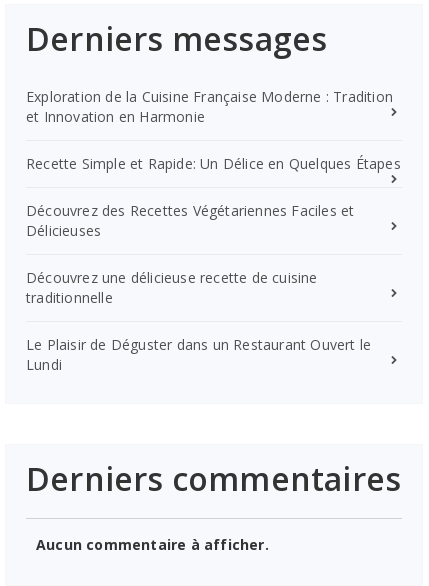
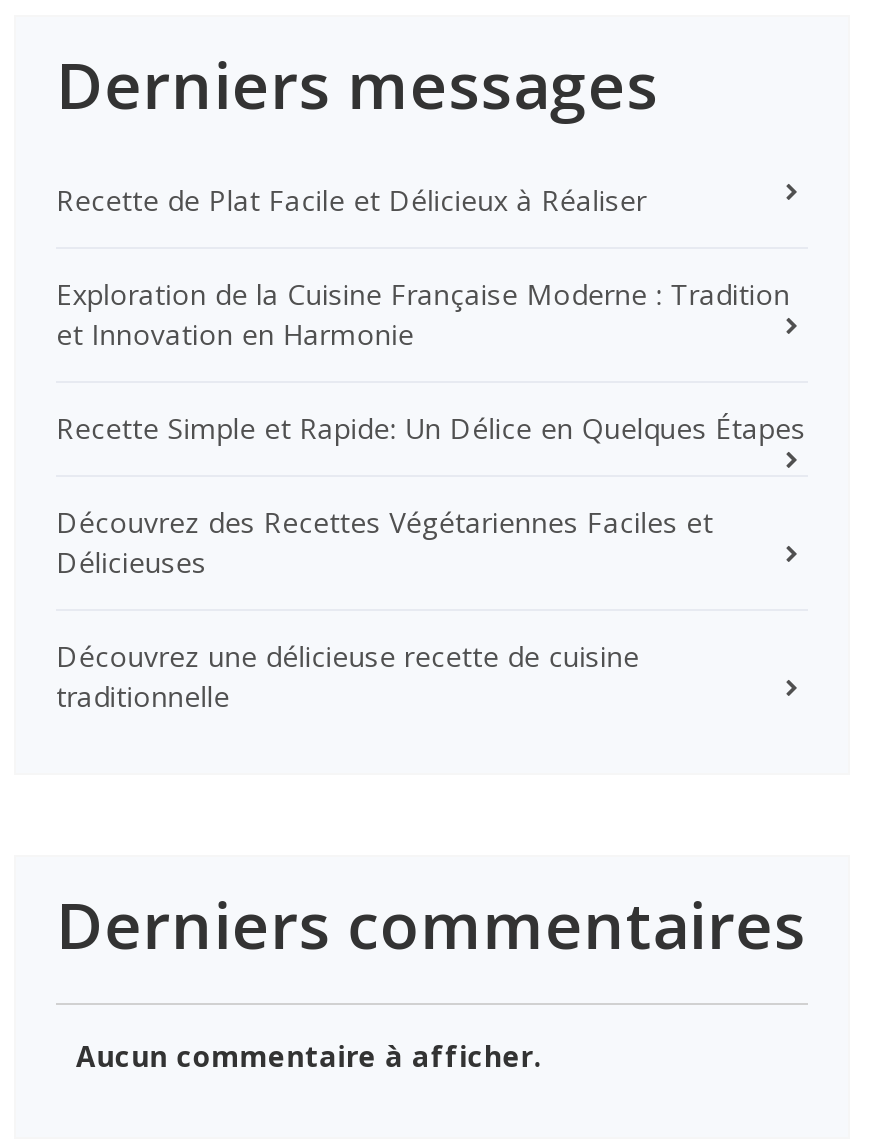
none -> [56,181,646,219] Recette de Plat Facile et Délicieux à Réaliser
moved [26,87,401,307] -> [56,275,806,715]: Exploration de la Cuisine Française Moderne : Tradition | et Innovation en Harmonie | Recette Simple et Rapide: Un Délice en Quelques Étapes | Découvrez des Recettes Végétariennes Faciles et | Délicieuses | Découvrez une délicieuse recette de cuisine | traditionnelle
[26,335,371,374] Le Plaisir de Déguster dans un Restaurant Ouvert le | Lundi -> none

